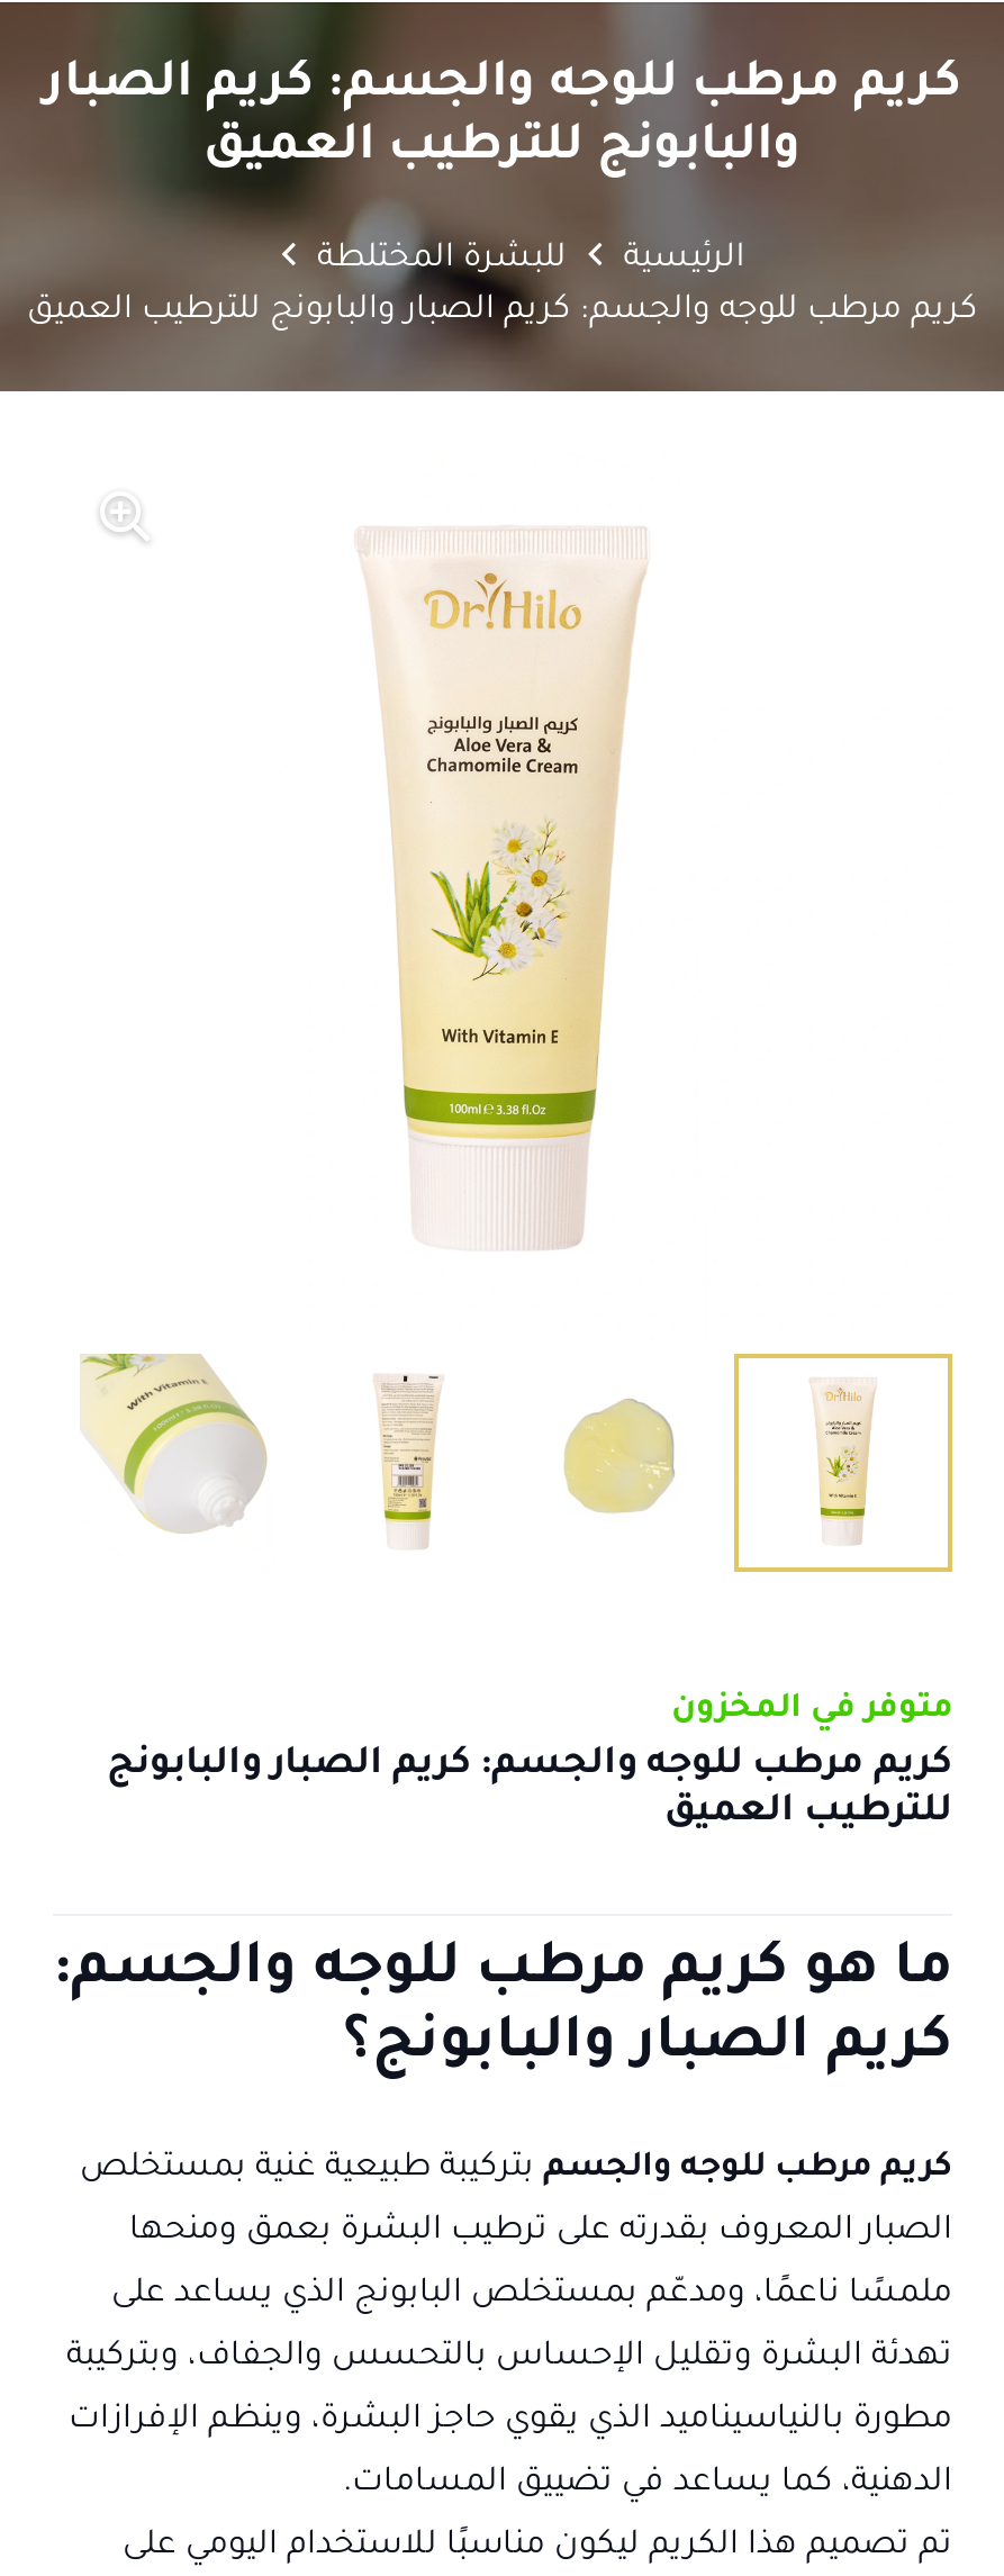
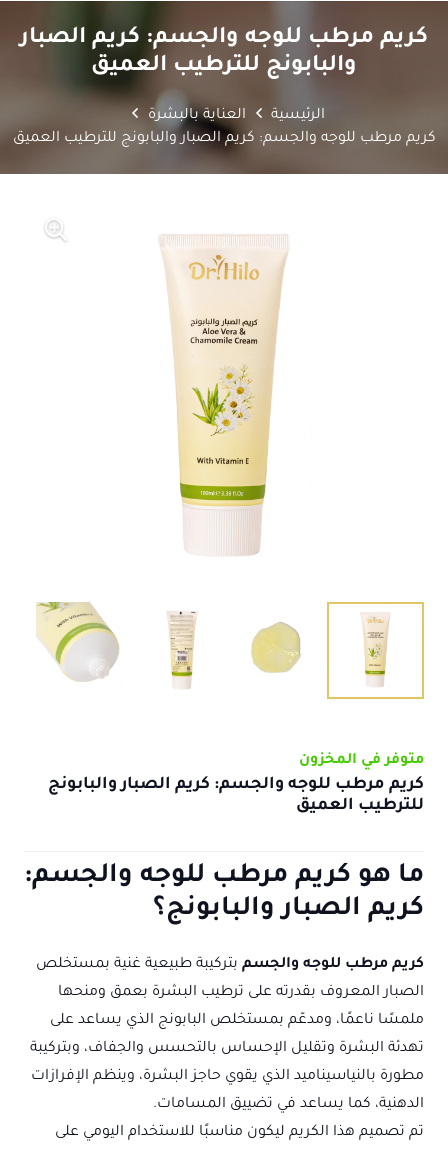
[317,243,567,279] للبشرة المختلطة -> [148,108,246,124] العناية بالبشرة

